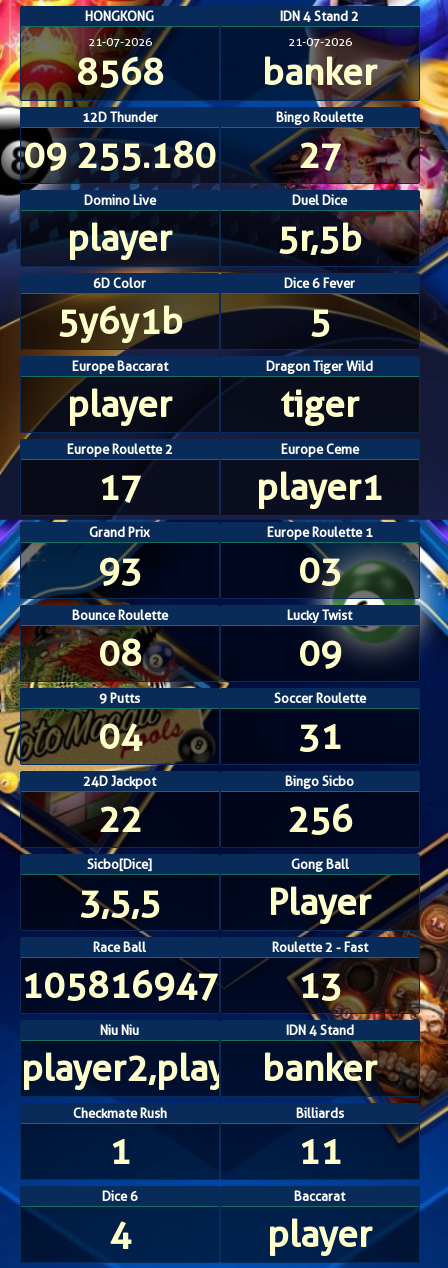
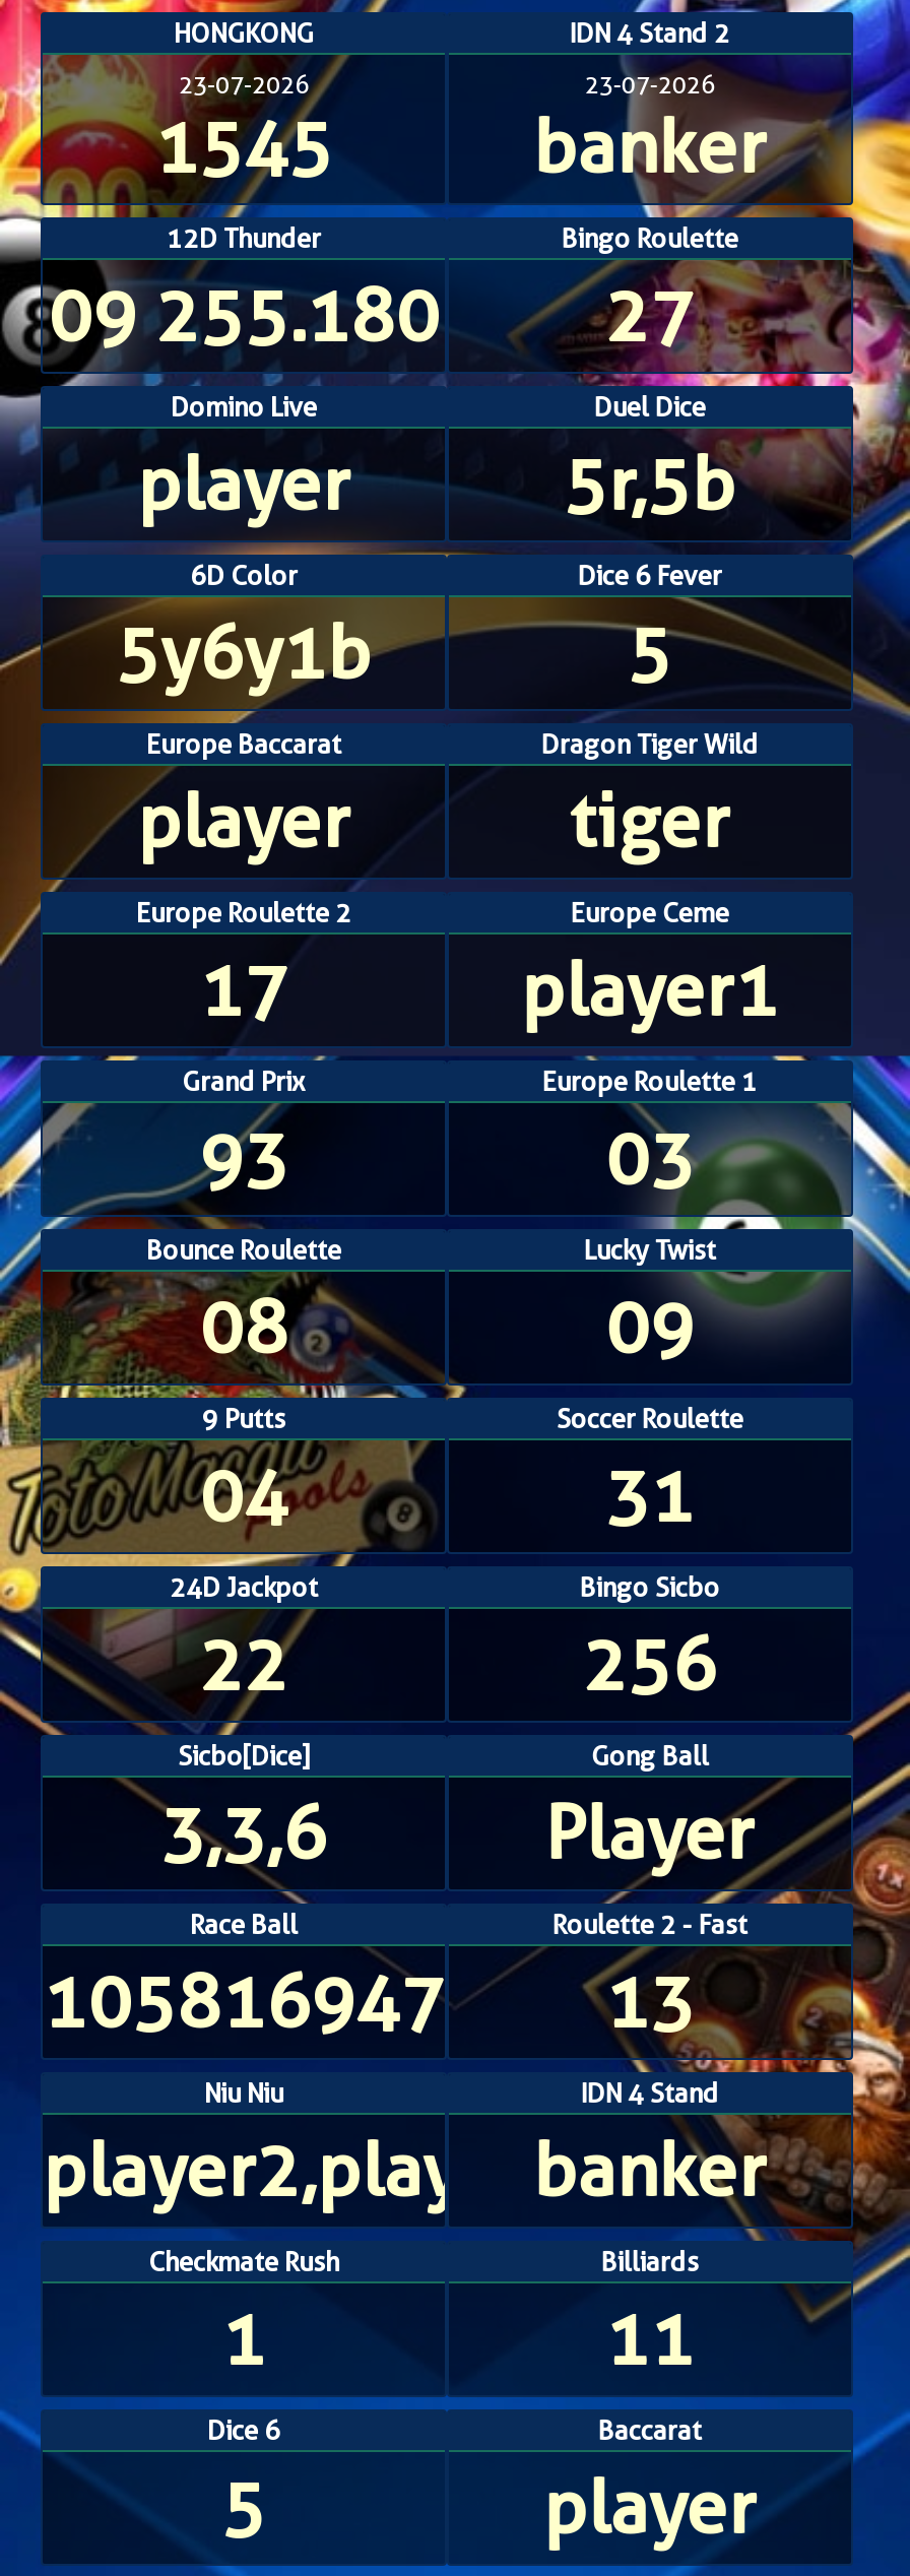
[88,35,152,49] 21-07-2026 -> [179,71,309,100] 23-07-2026
[288,35,352,49] 21-07-2026 -> [585,71,715,100] 23-07-2026
[76,51,164,94] 8568 -> [154,104,333,191] 1545
[79,881,161,924] 3,5,5 -> [160,1790,327,1877] 3,3,6
[109,1213,131,1256] 4 -> [221,2464,266,2552] 5

